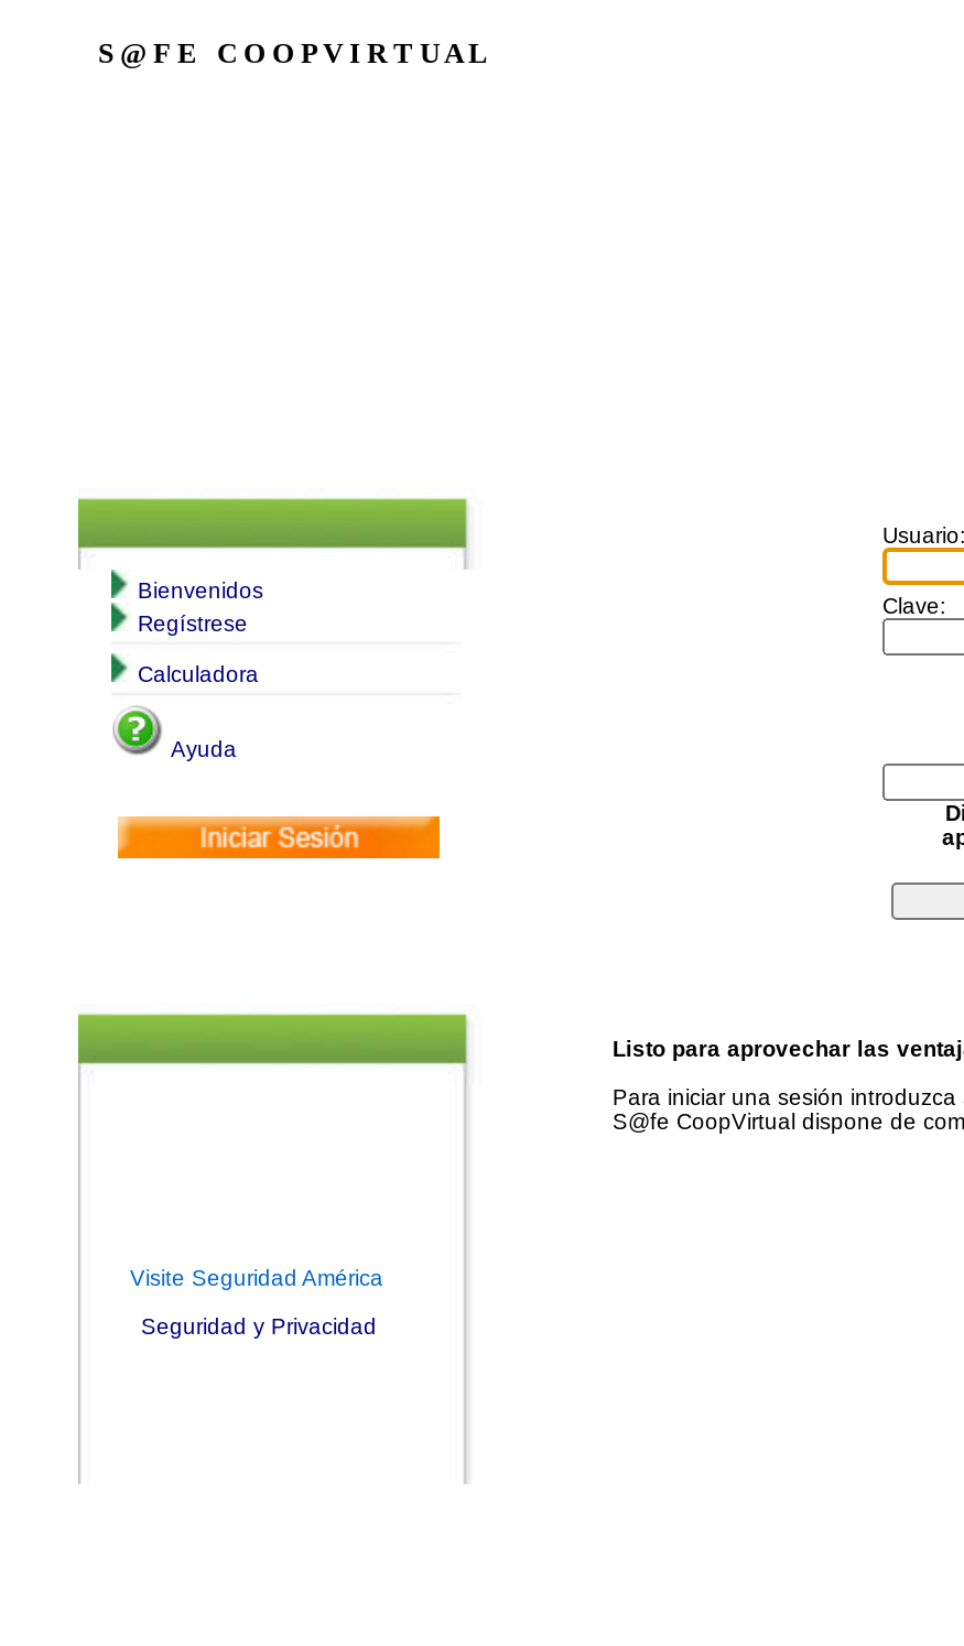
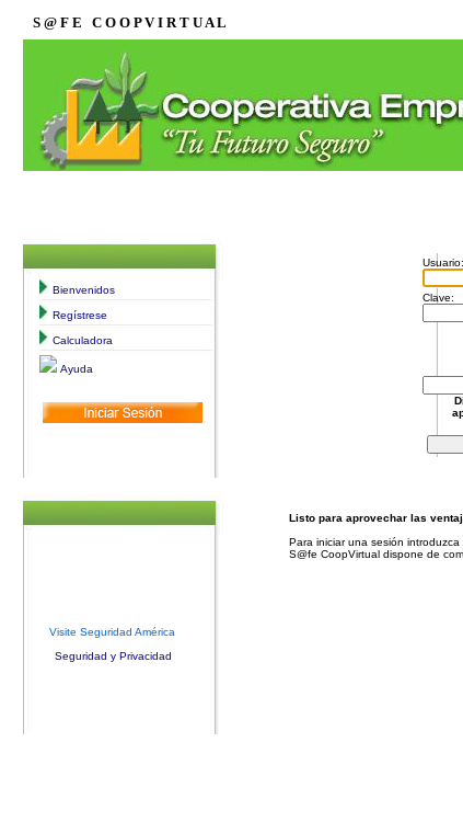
none -> [22,38,460,172] [image]

